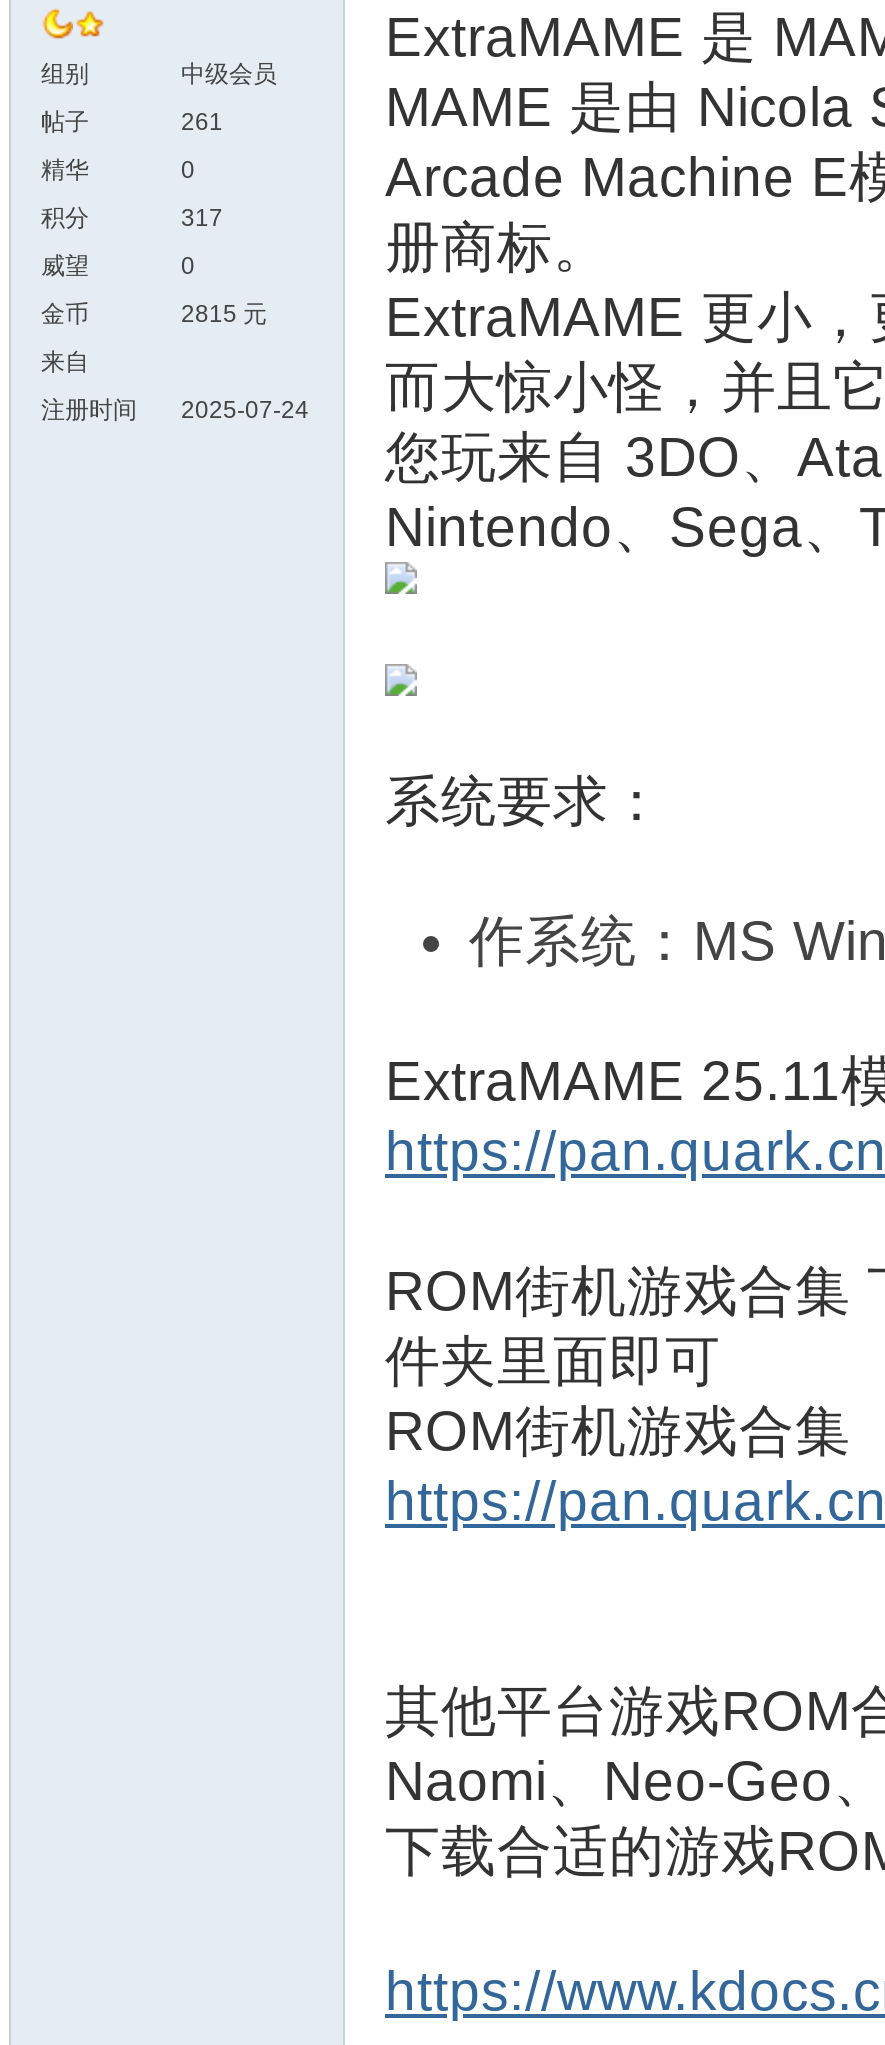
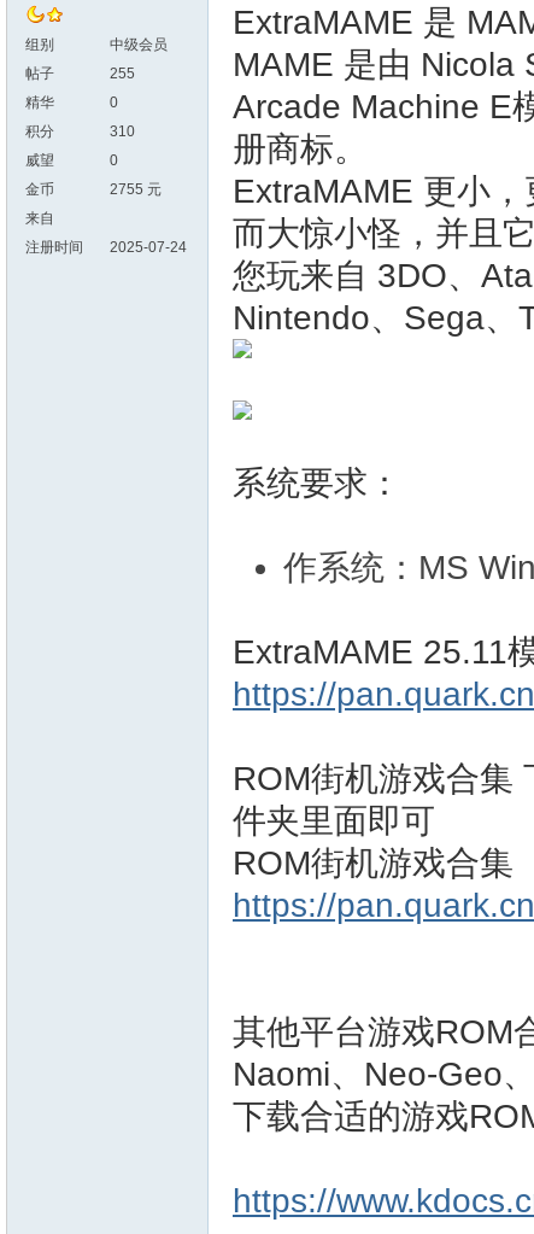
[181,108,223,136] 261 -> [110,65,135,82] 255
[181,204,223,232] 317 -> [110,123,135,140] 310
[181,300,267,328] 2815 元 -> [110,181,162,198] 2755 元

